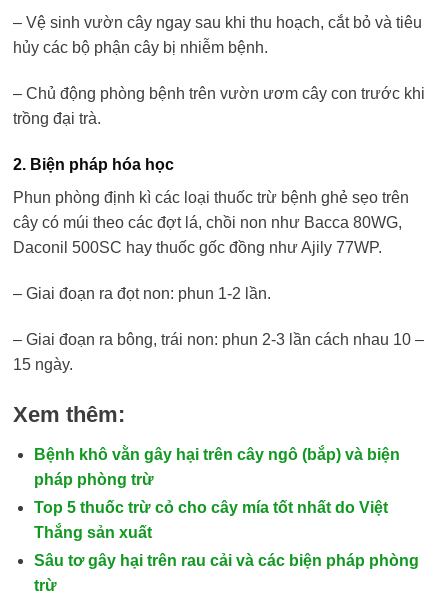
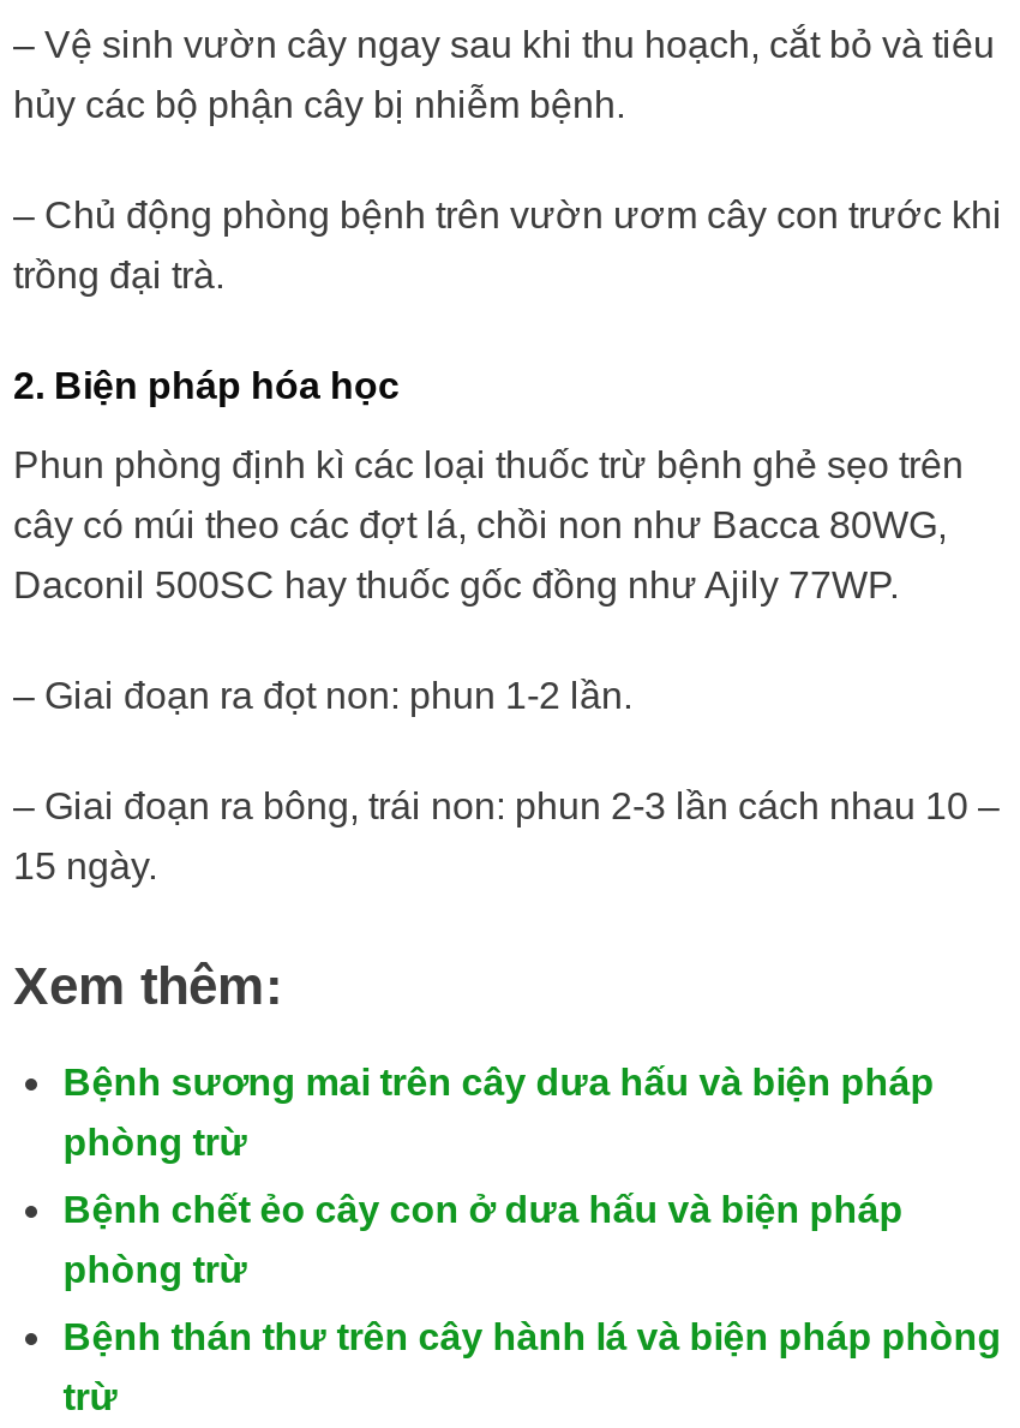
[34,446,400,463] Bệnh khô vằn gây hại trên cây ngô (bắp) và biện -> [63,1062,934,1103] Bệnh sương mai trên cây dưa hấu và biện pháp
[34,471,154,488] pháp phòng trừ -> [63,1122,248,1163] phòng trừ
[34,499,388,516] Top 5 thuốc trừ cỏ cho cây mía tốt nhất do Việt -> [63,1190,903,1231] Bệnh chết ẻo cây con ở dưa hấu và biện pháp
[34,524,152,541] Thắng sản xuất -> [63,1250,248,1291] phòng trừ
[34,552,419,569] Sâu tơ gây hại trên rau cải và các biện pháp phòng -> [63,1317,1002,1358] Bệnh thán thư trên cây hành lá và biện pháp phòng

